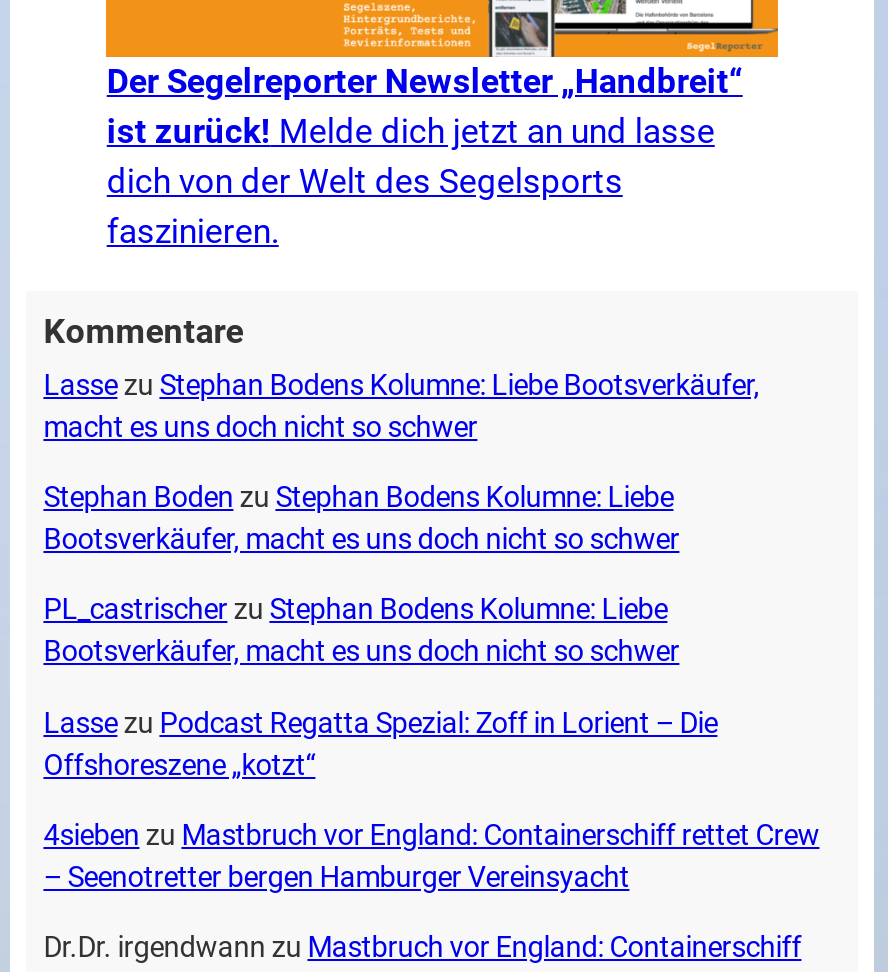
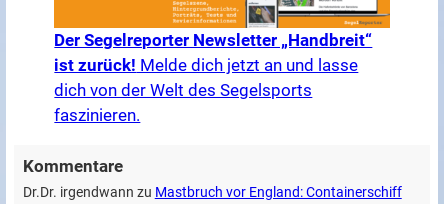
[43,368,819,895] Lasse zu Stephan Bodens Kolumne: Liebe Bootsverkäufer, | macht es uns doch nicht so schwer | Stephan Boden zu Stephan Bodens Kolumne: Liebe | Bootsverkäufer, macht es uns doch nicht so schwer | PL_castrischer zu Stephan Bodens Kolumne: Liebe | Bootsverkäufer, macht es uns doch nicht so schwer | Lasse zu Podcast Regatta Spezial: Zoff in Lorient – Die | Offshoreszene „kotzt“ | 4sieben zu Mastbruch vor England: Containerschiff rettet Crew | – Seenotretter bergen Hamburger Vereinsyacht -> none

